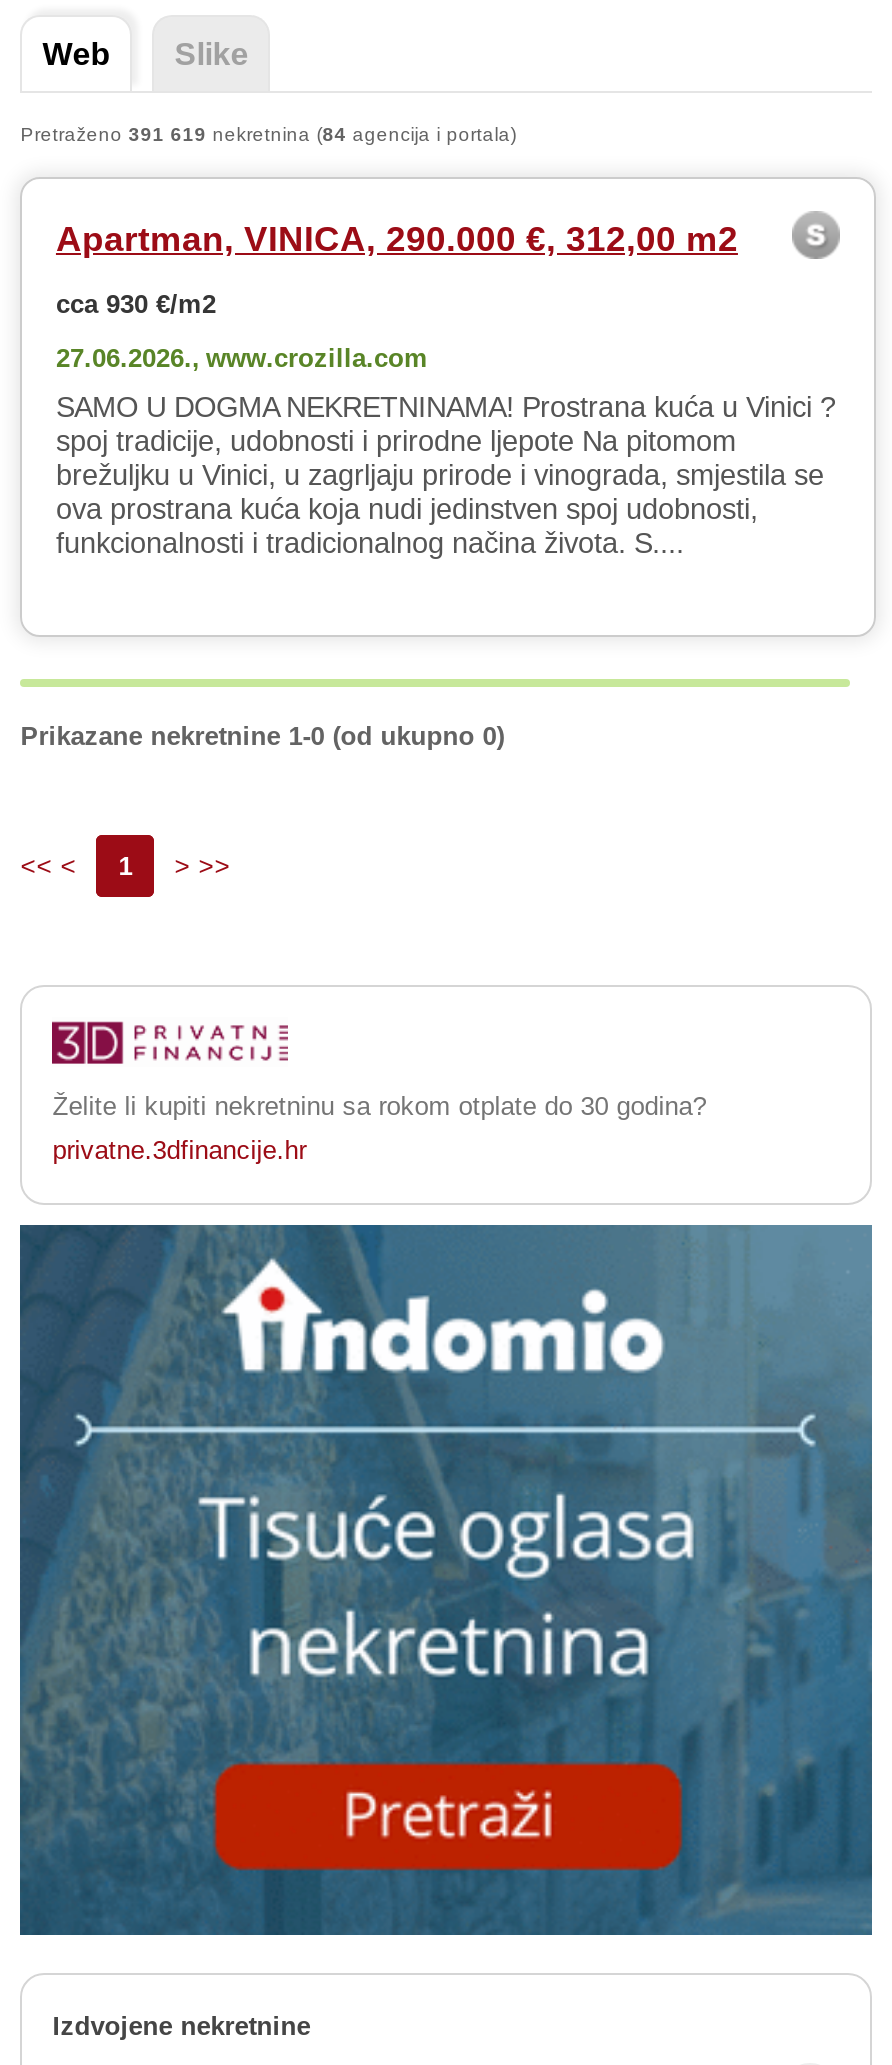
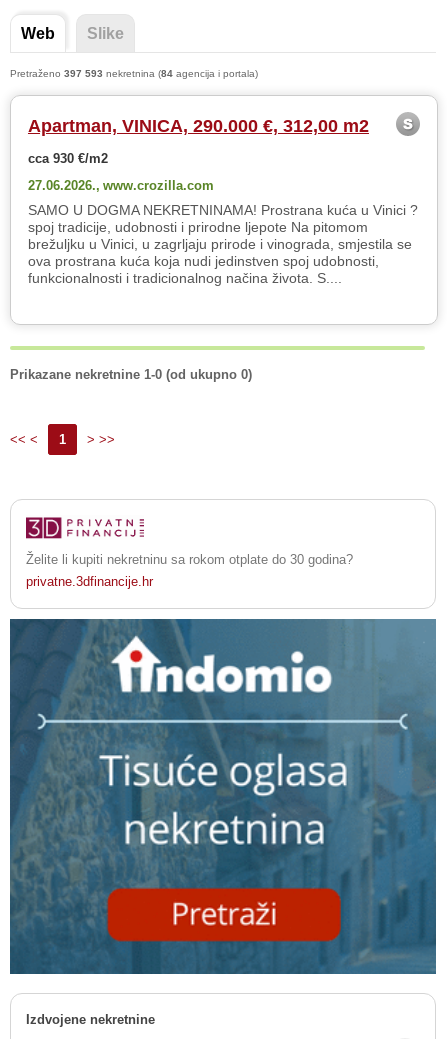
[20,123,516,145] Pretraženo 391 619 nekretnina (84 agencija i portala) -> [10,68,258,79] Pretraženo 397 593 nekretnina (84 agencija i portala)

